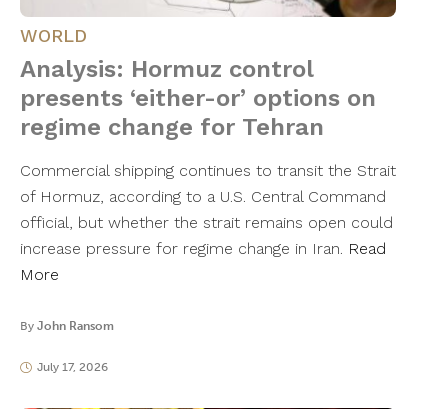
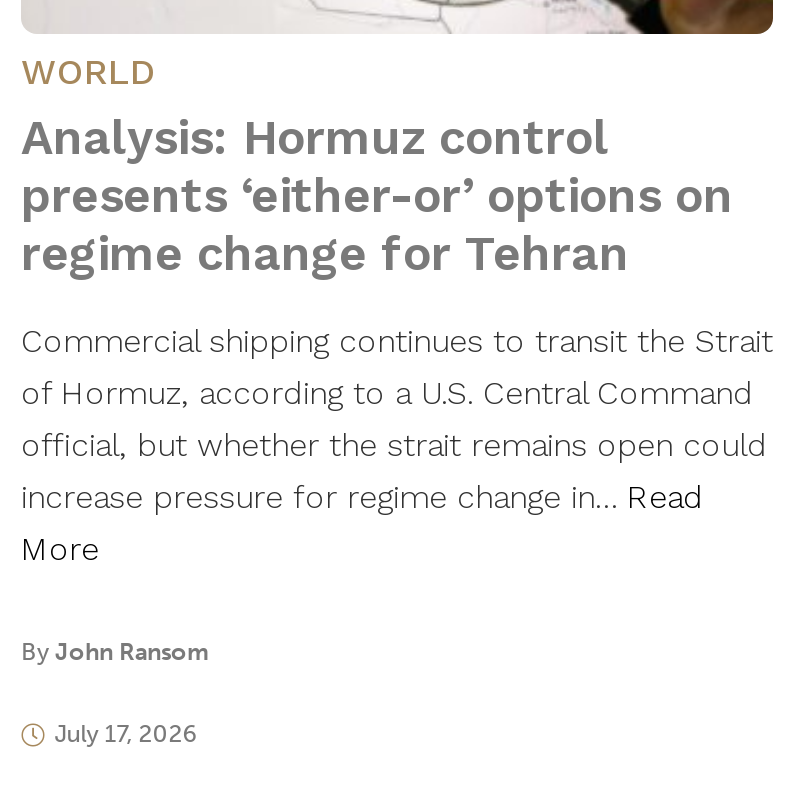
[20,239,386,258] increase pressure for regime change in Iran. Read -> [21,478,703,516] increase pressure for regime change in… Read

